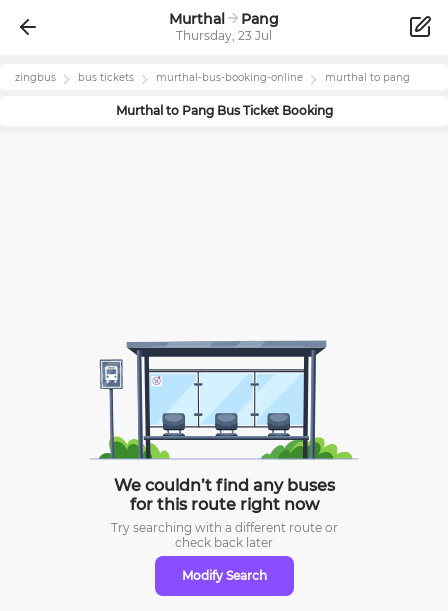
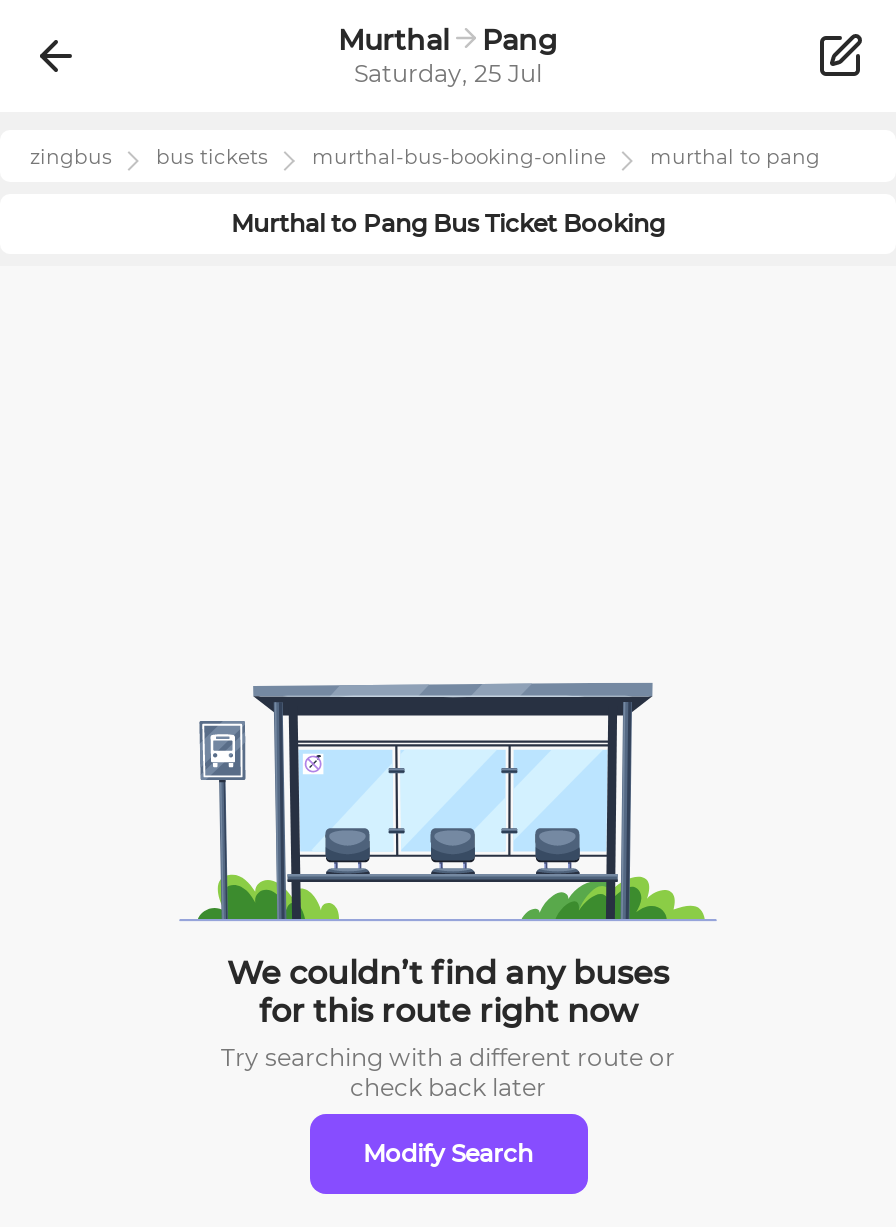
[176,28,272,43] Thursday, 23 Jul -> [354,58,542,88] Saturday, 25 Jul

